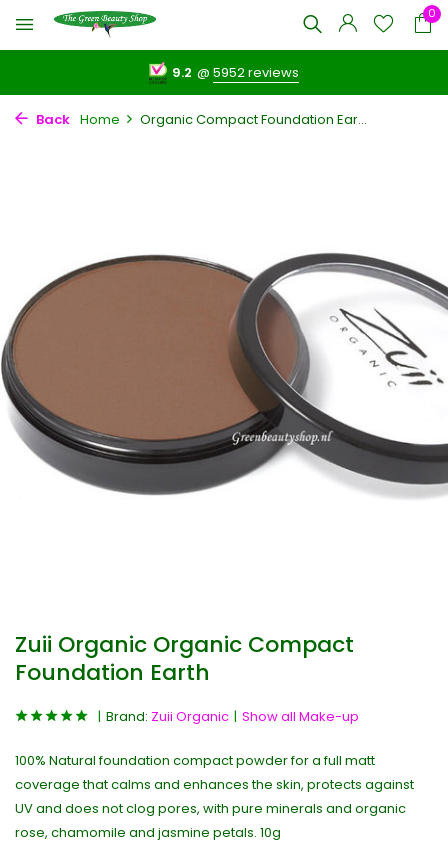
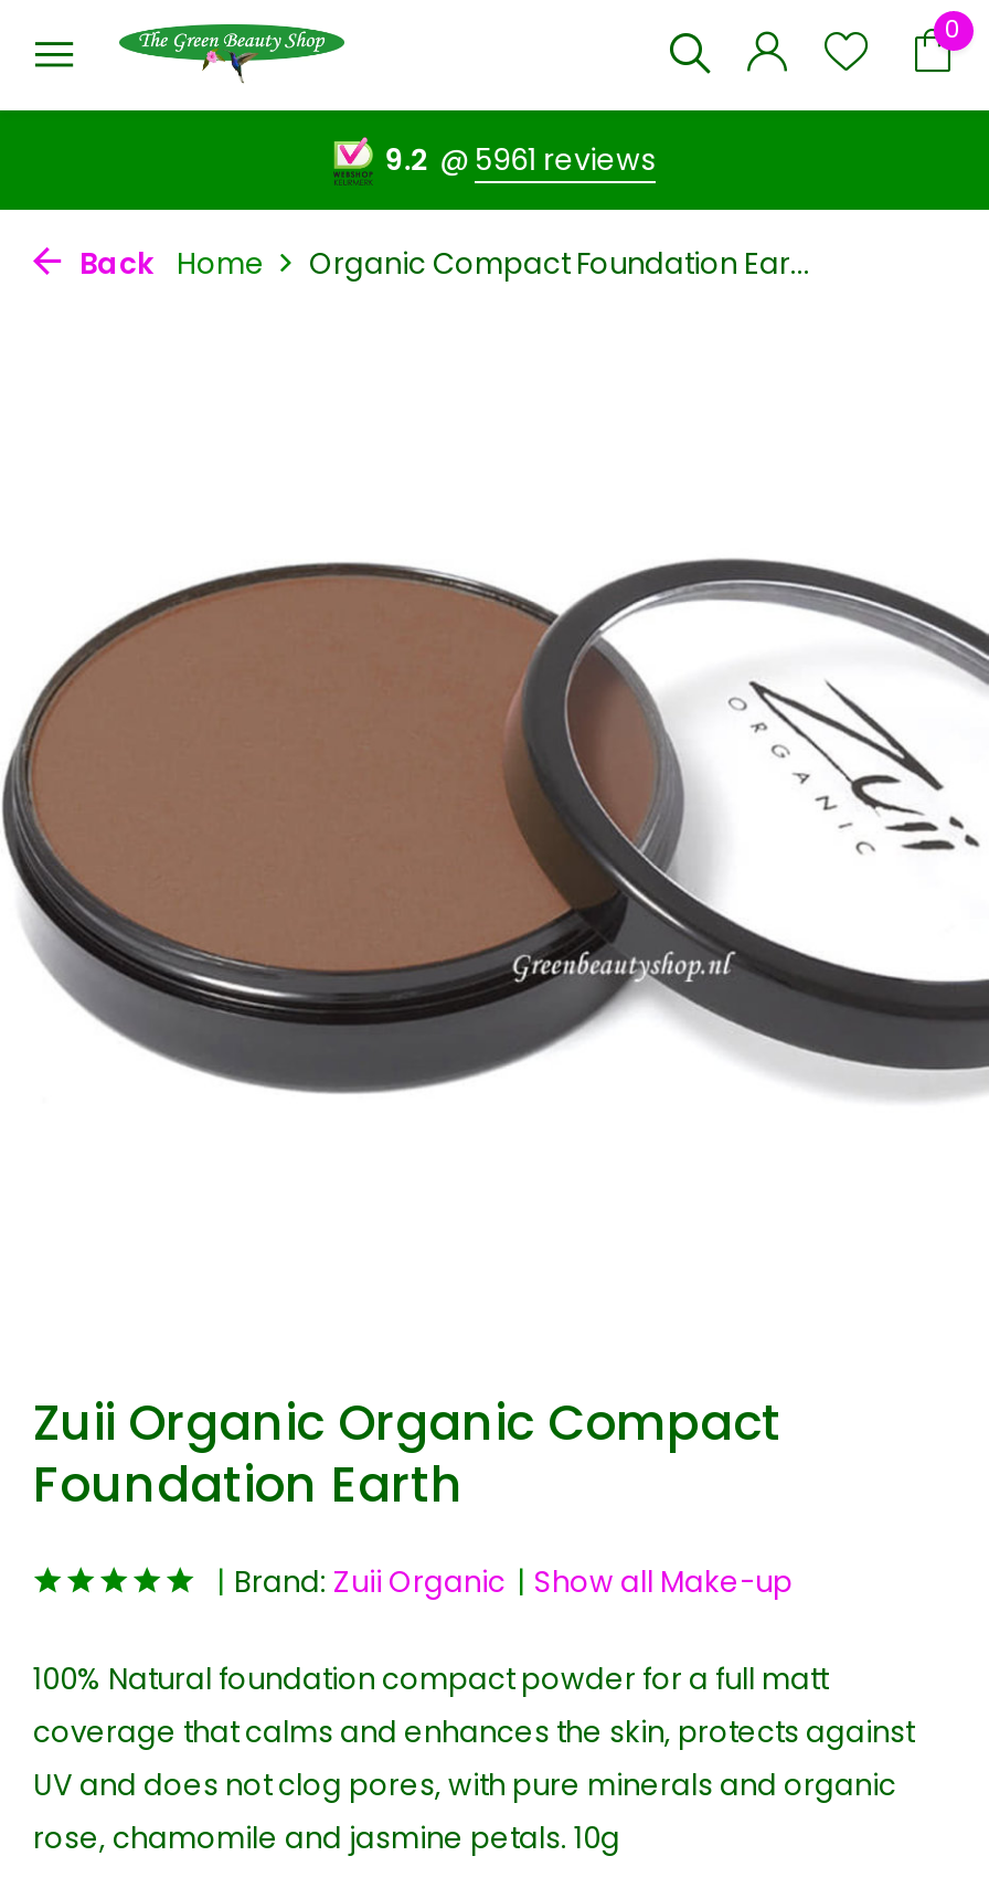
[172,63,299,82] 9.2 @ 5952 reviews -> [384,139,656,181] 9.2 @ 5961 reviews

